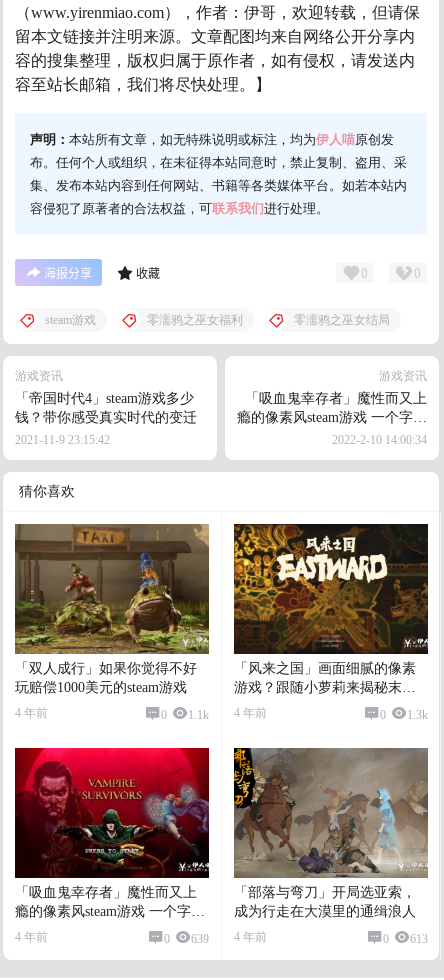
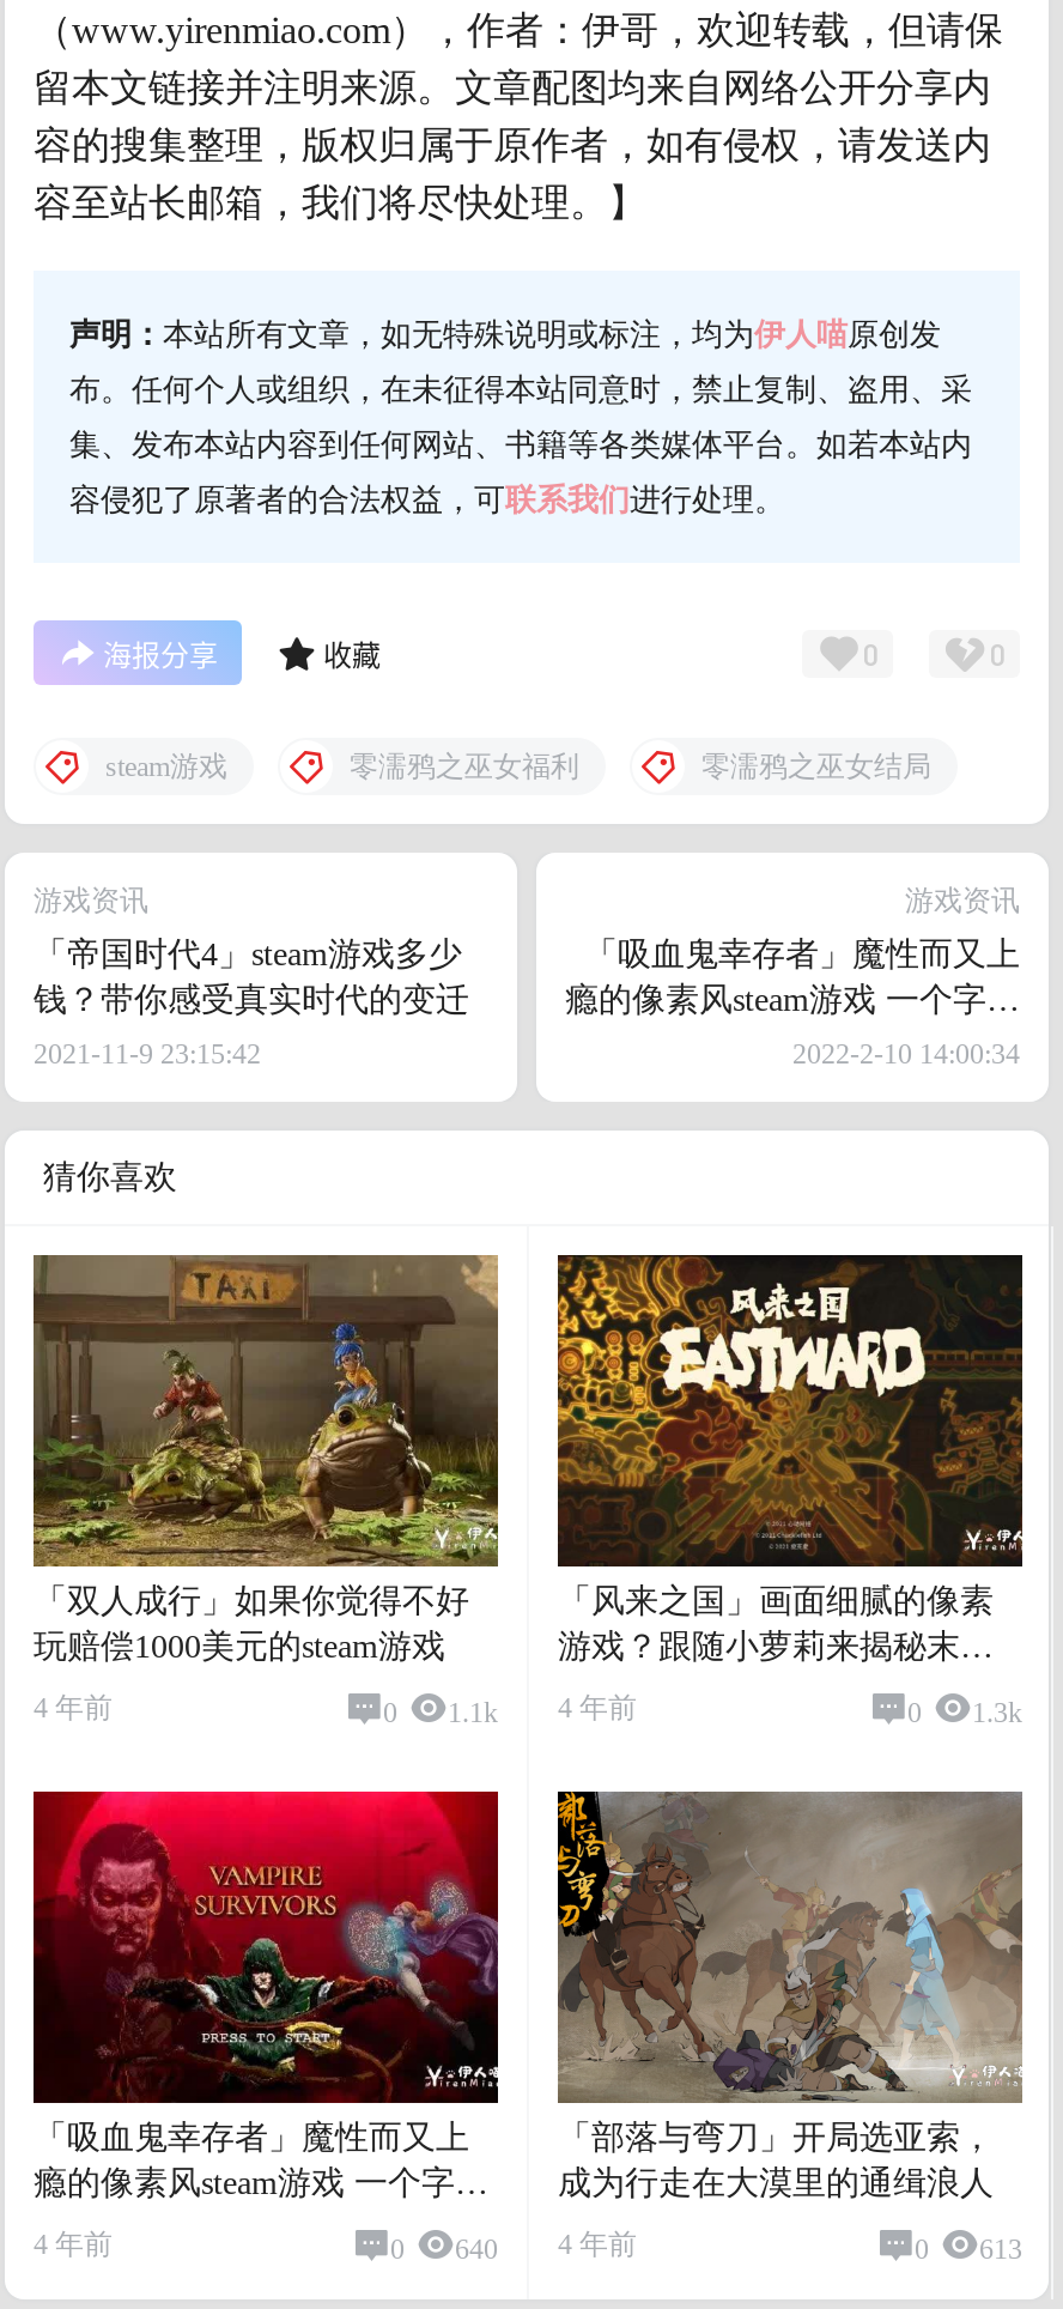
[191,932,209,946] 639 -> [455,2232,498,2266] 640

